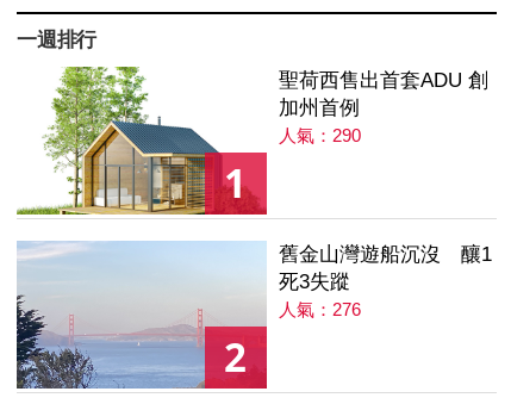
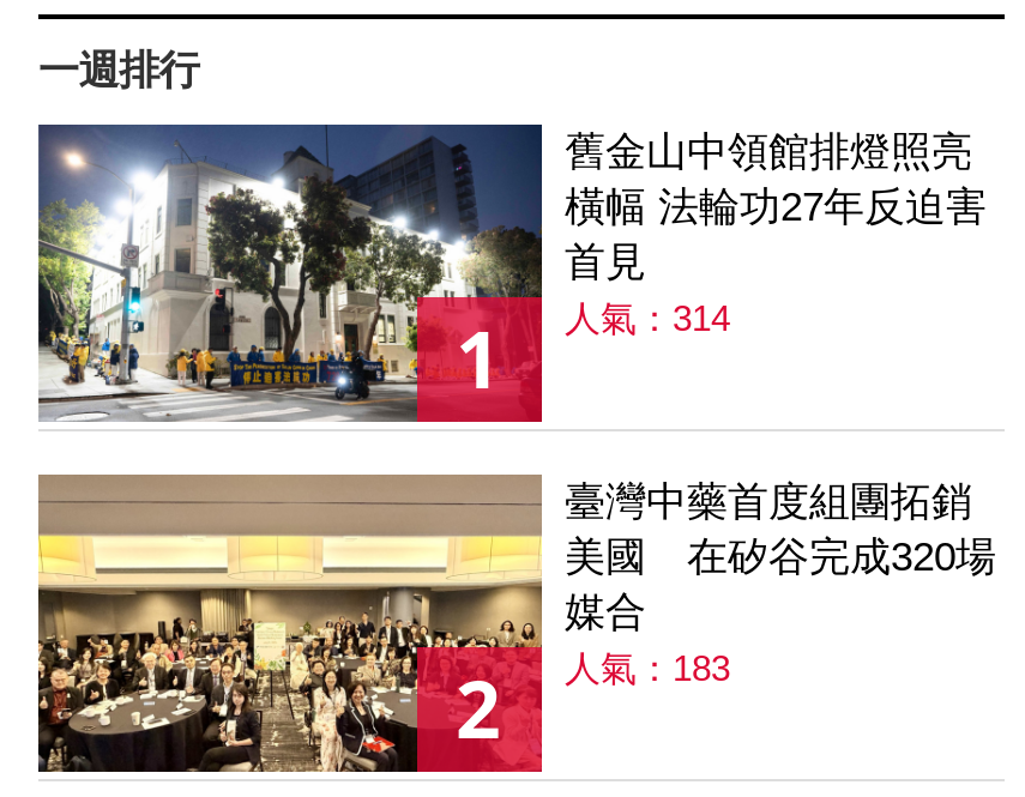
[17,66,488,216] [image] | 聖荷西售出首套ADU 創 | 加州首例 | 人氣：290 -> [36,122,987,422] [image] | 舊金山中領館排燈照亮 | 橫幅 法輪功27年反迫害 | 首見 | 人氣：314
[15,241,491,390] [image] | 舊金山灣遊船沉沒 釀1 | 死3失蹤 | 人氣：276 -> [36,472,996,774] [image] | 臺灣中藥首度組團拓銷 | 美國 在矽谷完成320場 | 媒合 | 人氣：183

